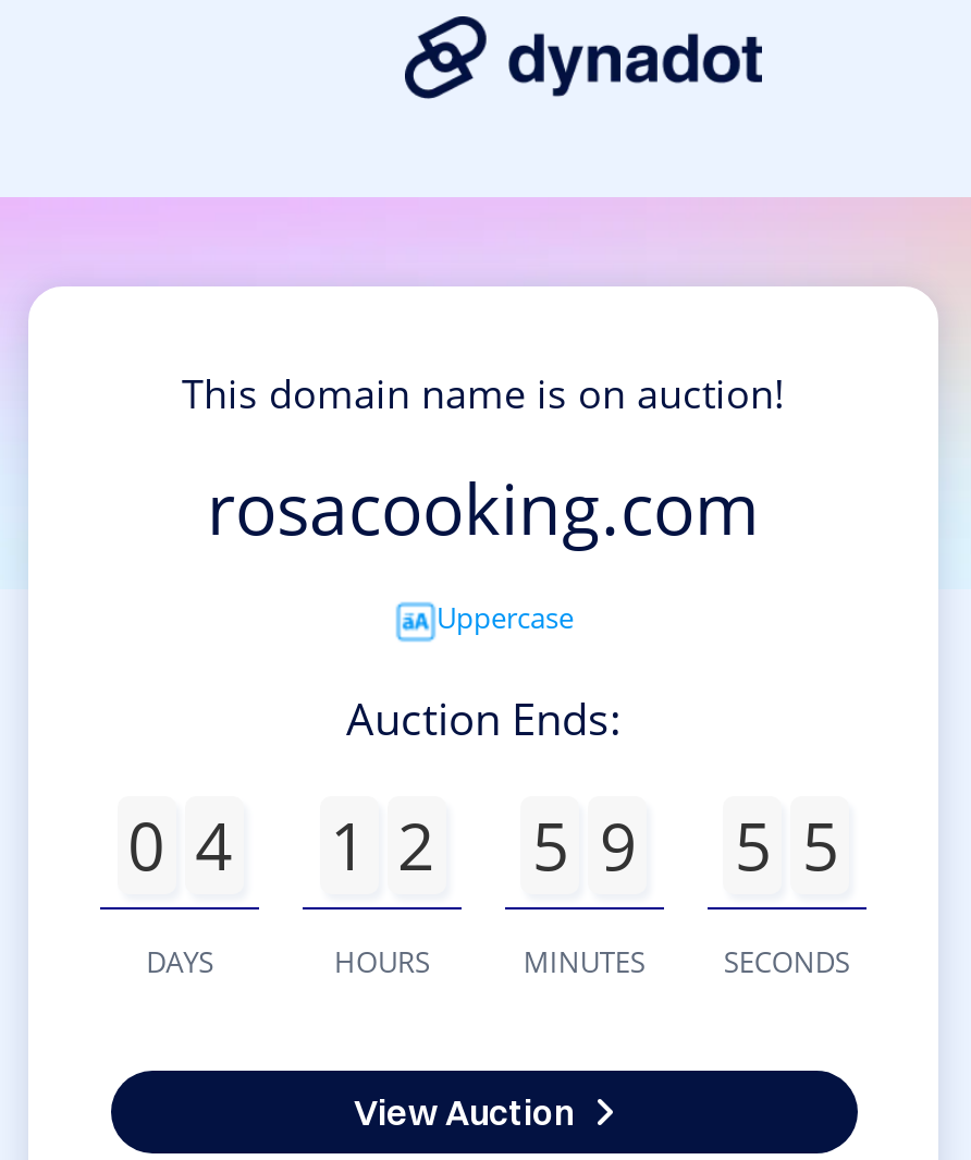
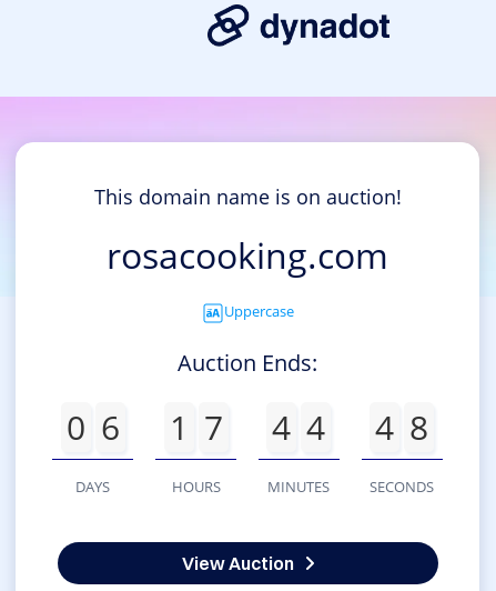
[128,801,232,890] 0 4 -> [66,404,119,450] 0 6
[330,801,434,890] 1 2 -> [169,404,222,450] 1 7
[532,801,637,890] 5 9 -> [272,404,326,450] 4 4
[734,801,839,890] 5 5 -> [375,404,429,450] 4 8

